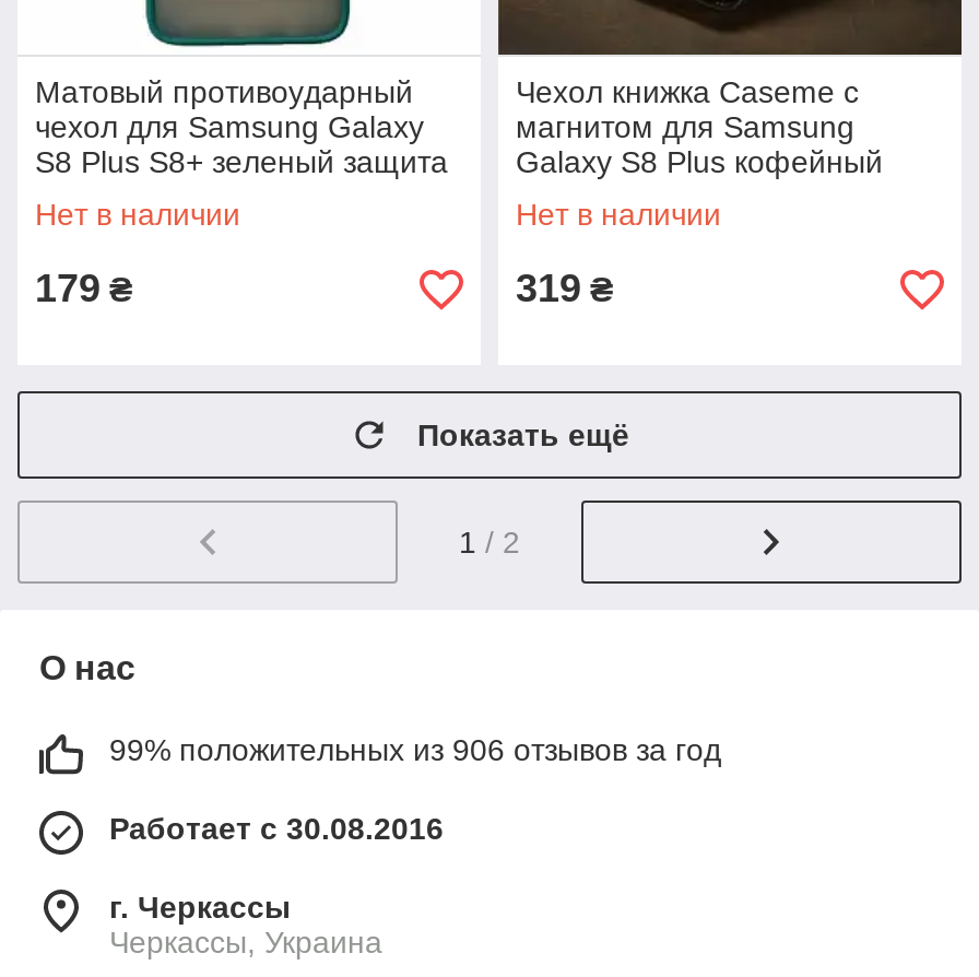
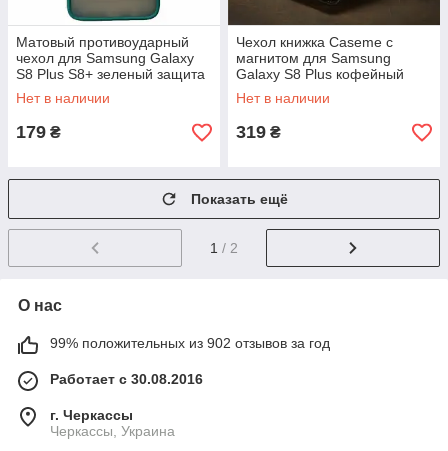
[109,732,721,767] 99% положительных из 906 отзывов за год -> [50,335,330,351] 99% положительных из 902 отзывов за год

